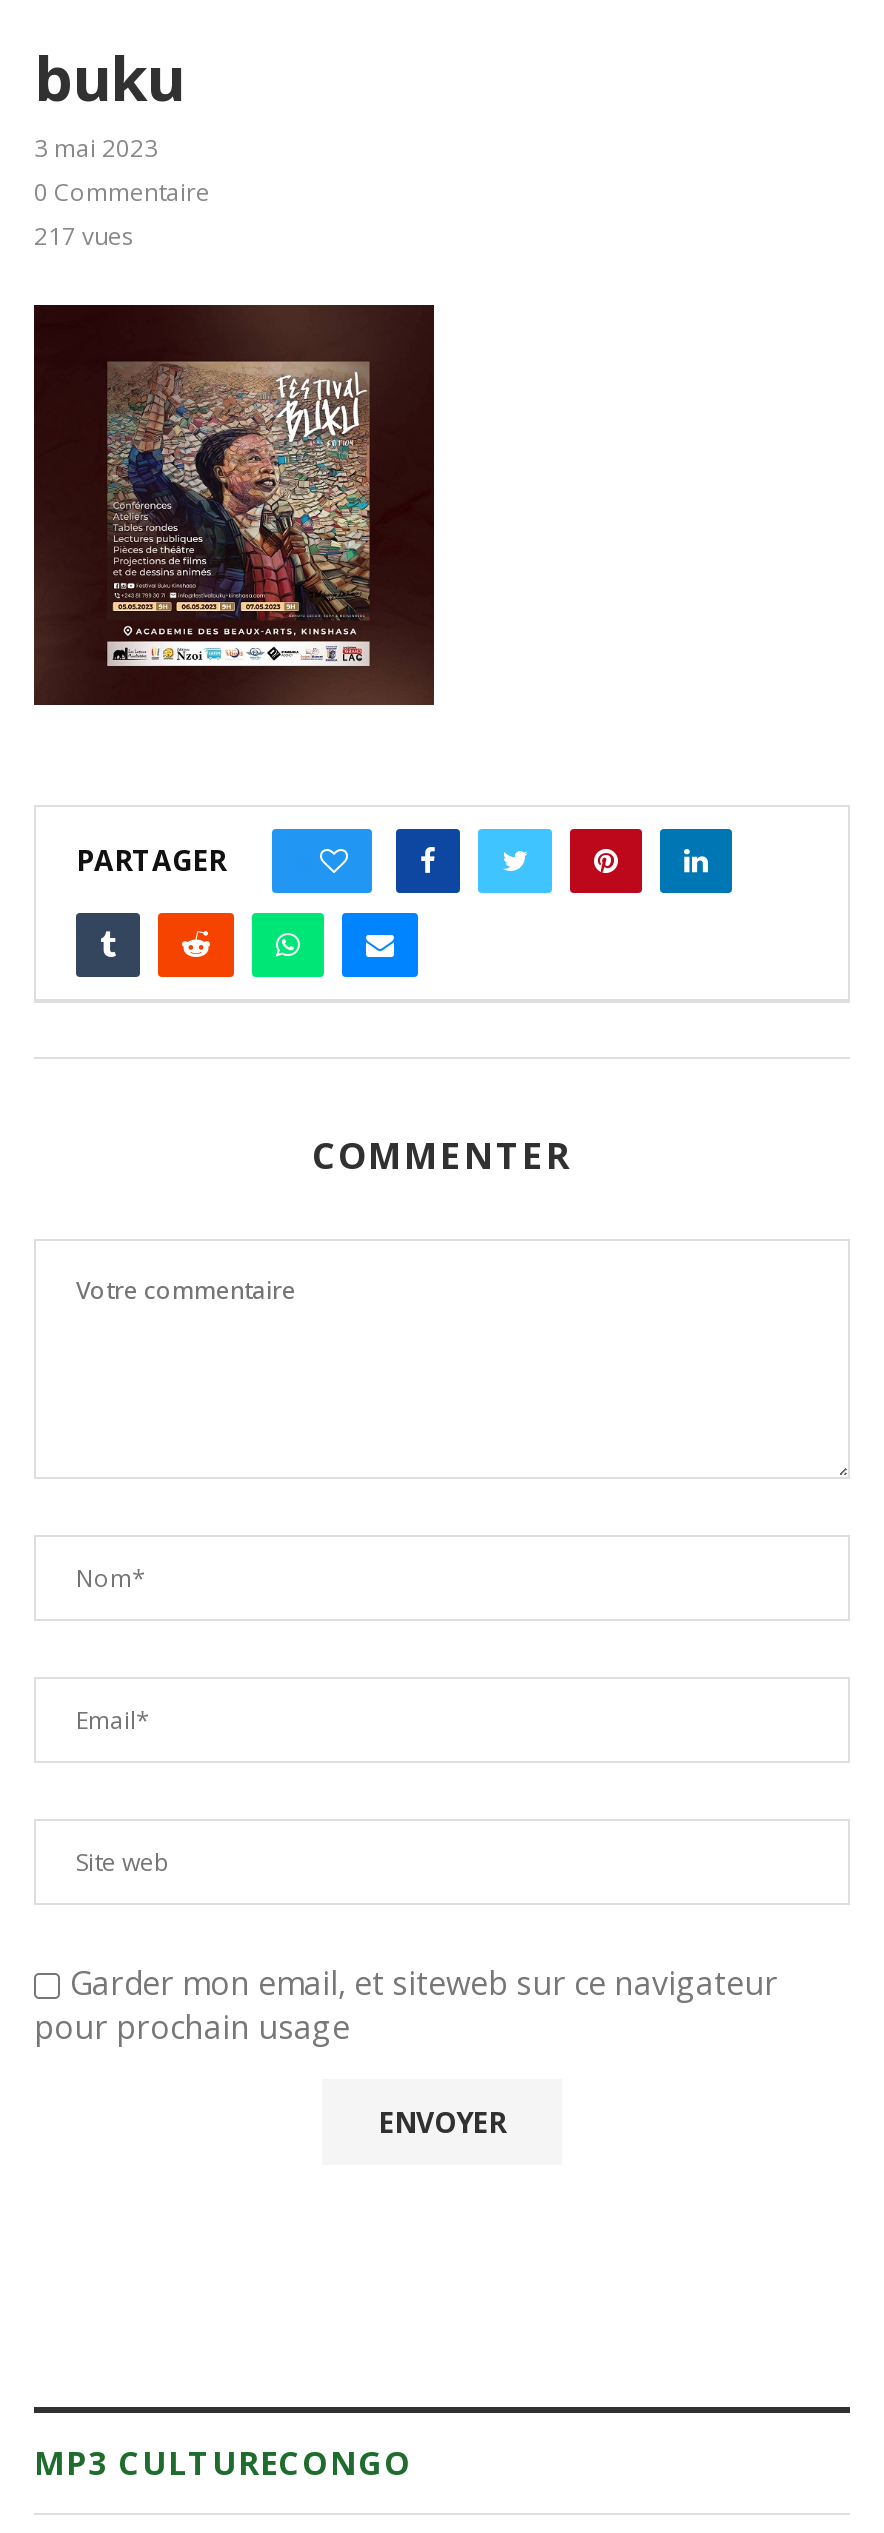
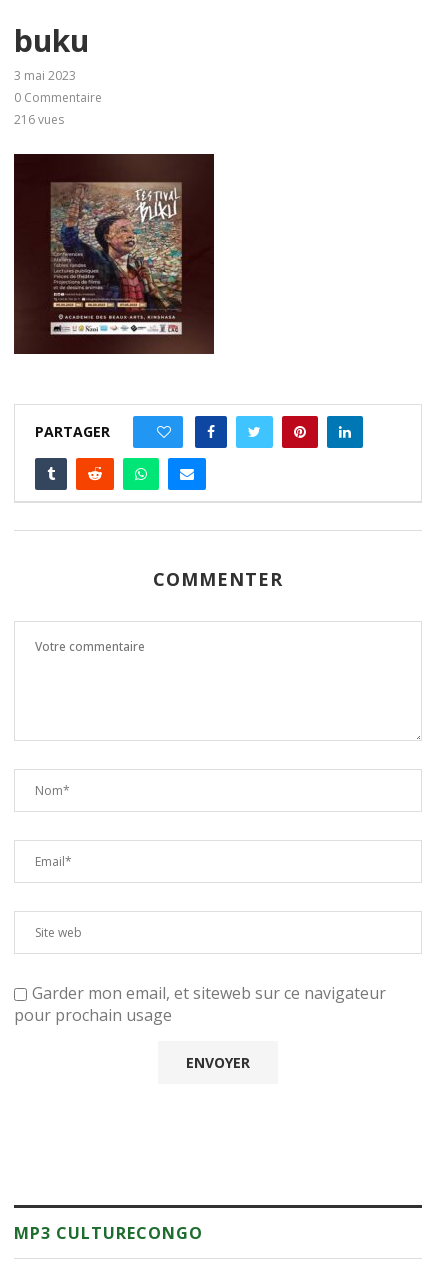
[34,219,134,253] 217 vues -> [14,111,64,128] 216 vues

